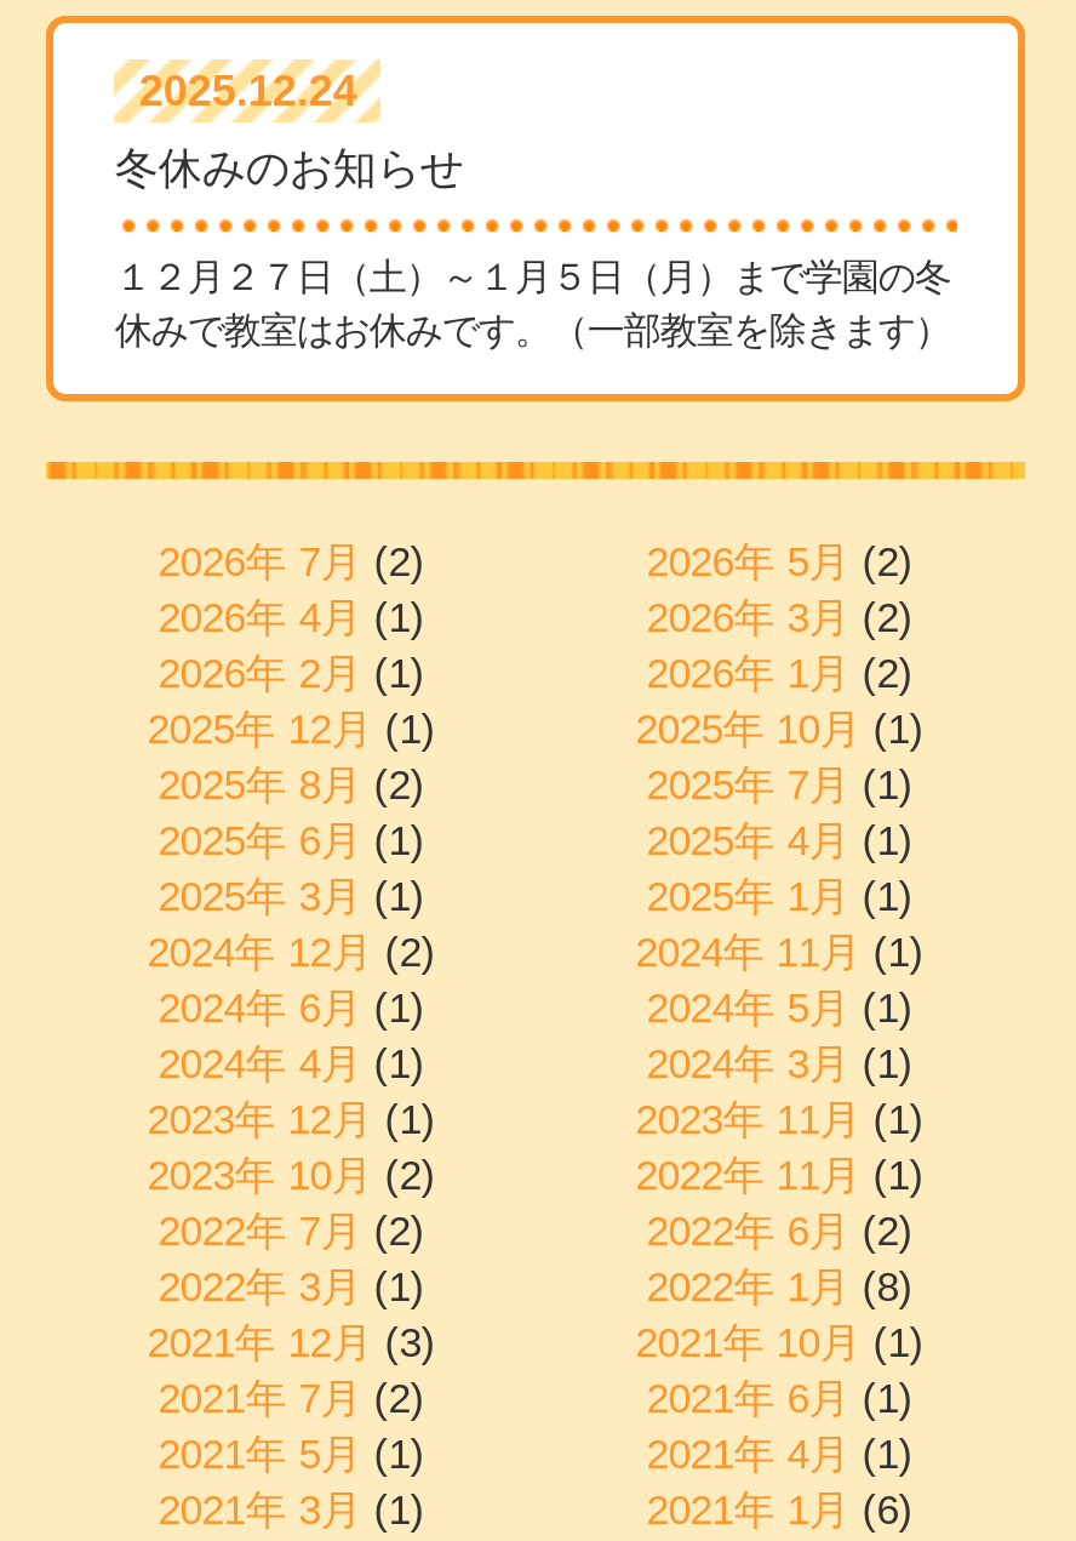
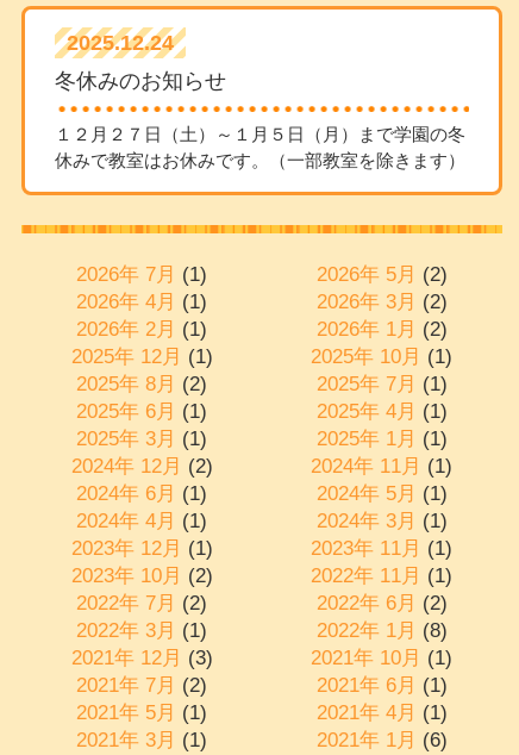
[158,540,425,586] 2026年 7月(2) -> [76,263,207,286] 2026年 7月(1)

